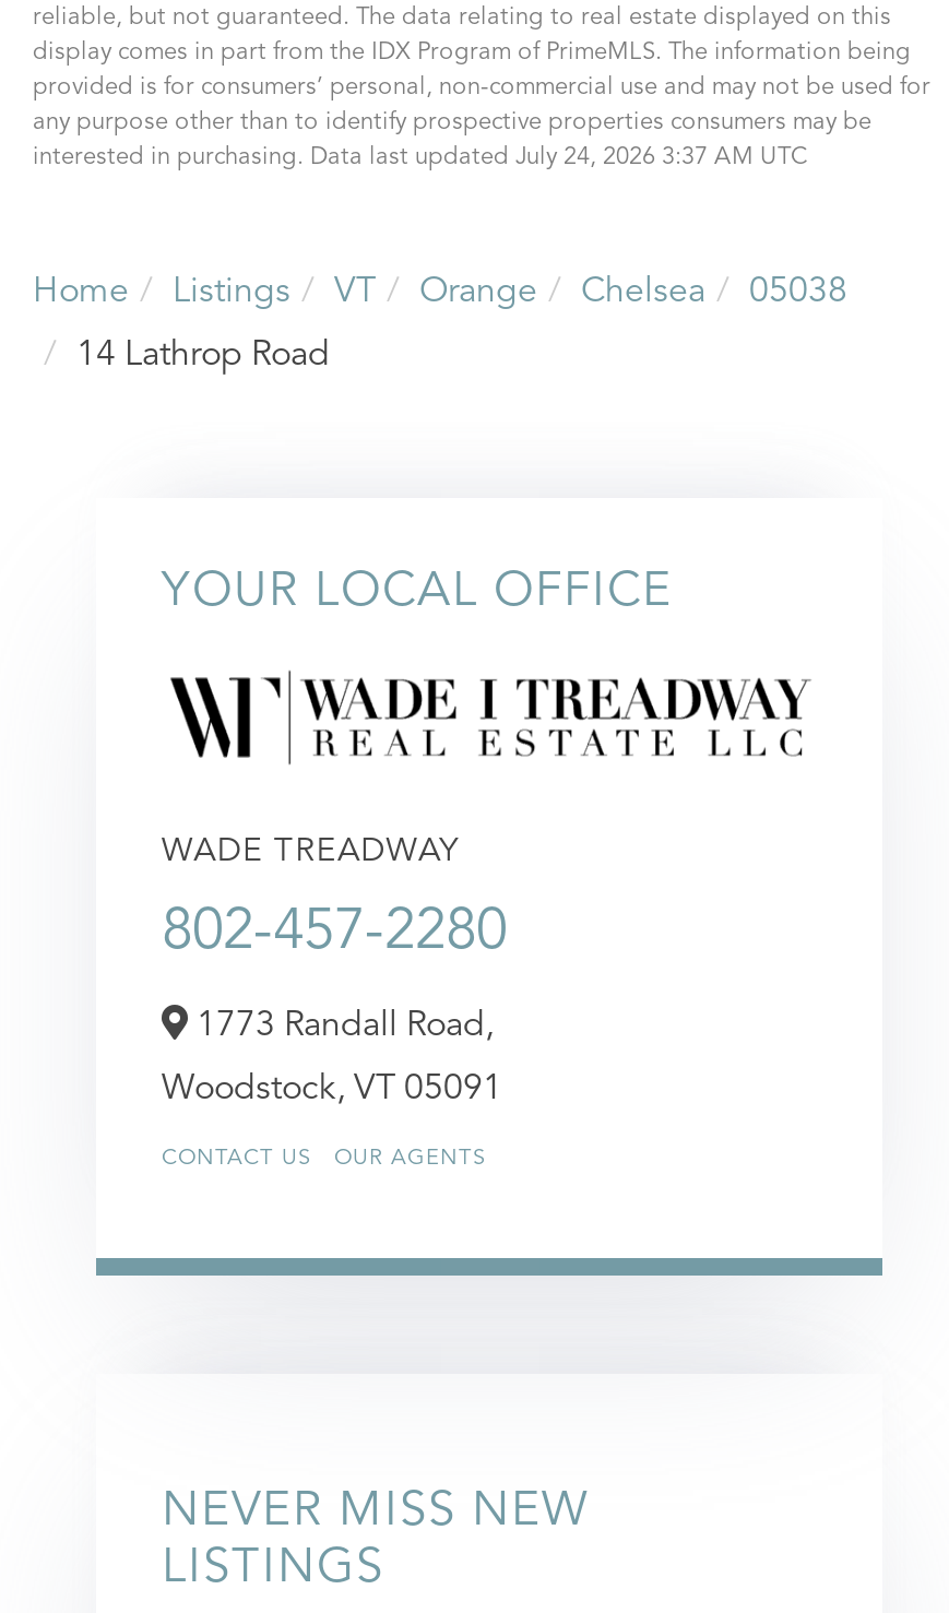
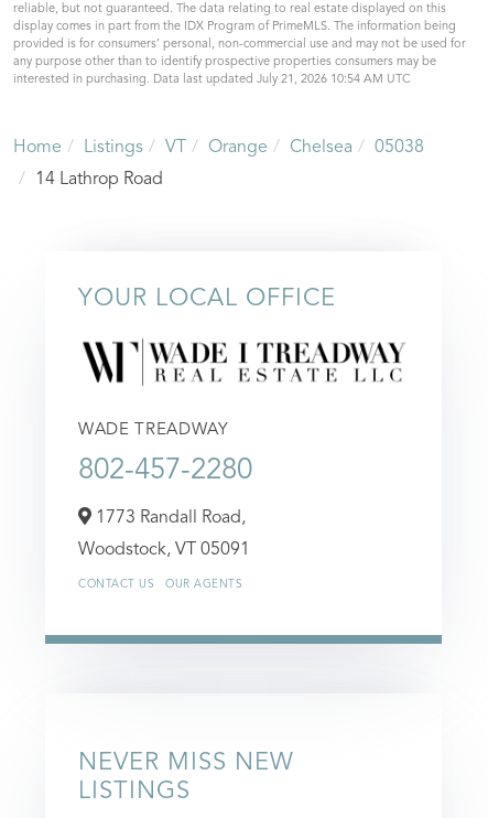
[33,145,808,169] interested in purchasing. Data last updated July 24, 2026 3:37 AM UTC -> [13,73,411,86] interested in purchasing. Data last updated July 21, 2026 10:54 AM UTC

